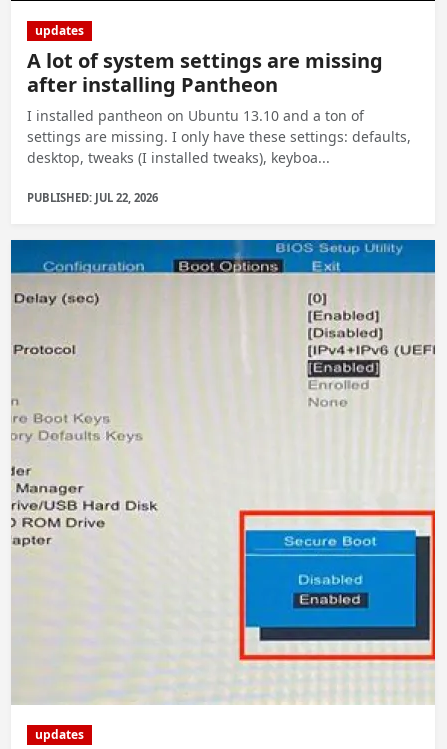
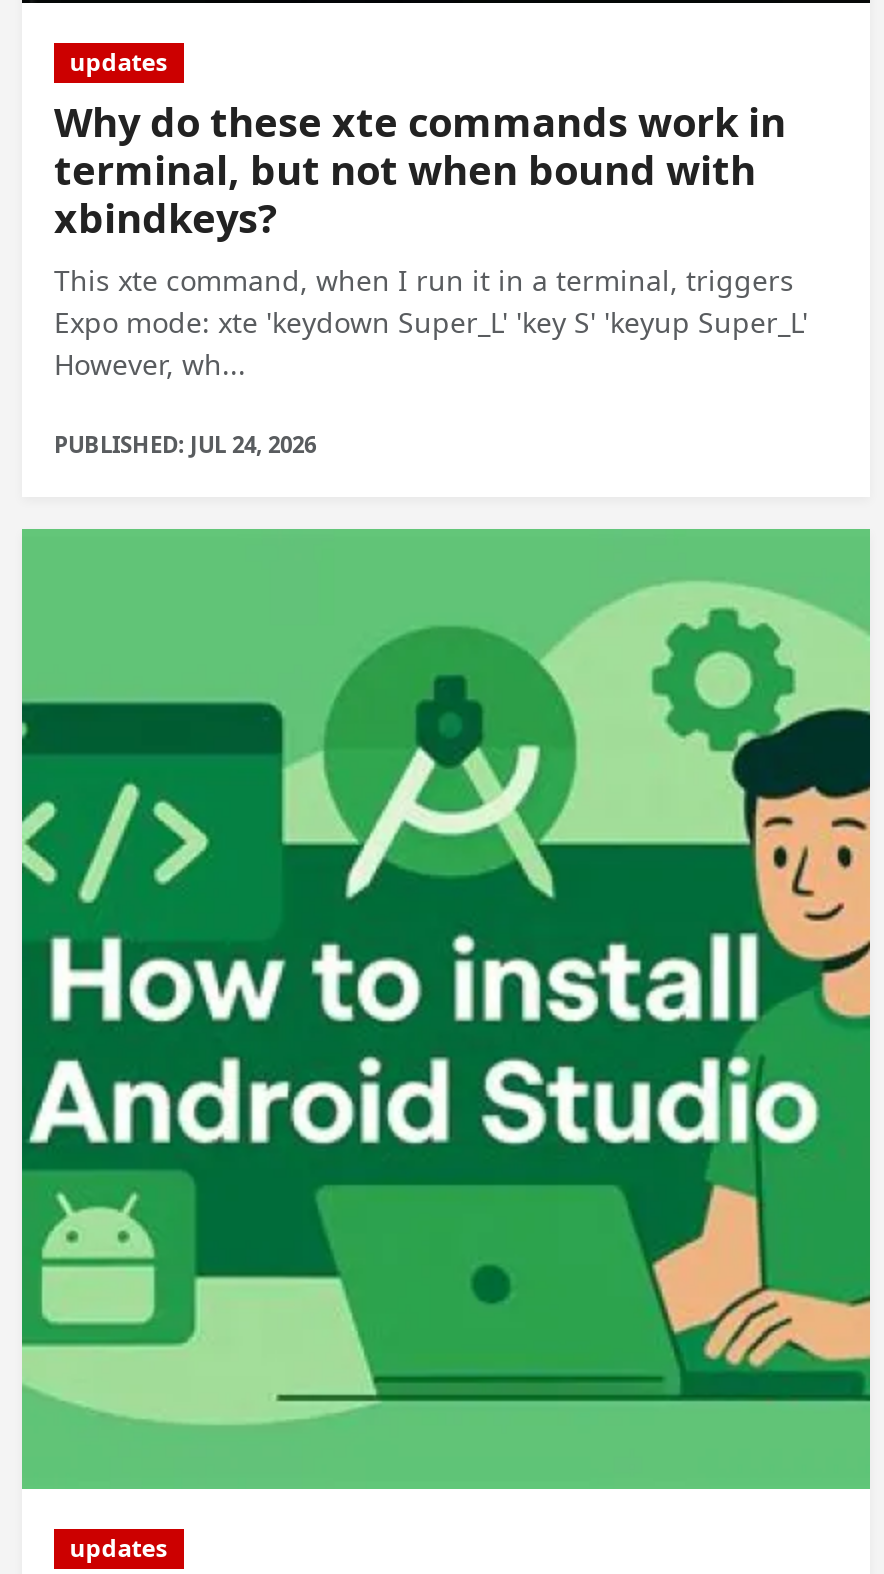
[27,47,411,167] A lot of system settings are missing | after installing Pantheon | I installed pantheon on Ubuntu 13.10 and a ton of | settings are missing. I only have these settings: defaults, | desktop, tweaks (I installed tweaks), keyboa... -> [54,95,808,383] Why do these xte commands work in | terminal, but not when bound with | xbindkeys? | This xte command, when I run it in a terminal, triggers | Expo mode: xte 'keydown Super_L' 'key S' 'keyup Super_L' | However, wh...
[27,190,158,205] PUBLISHED: JUL 22, 2026 -> [54,429,316,459] PUBLISHED: JUL 24, 2026
[10,239,436,705] [image] -> [20,527,872,1491] [image]

